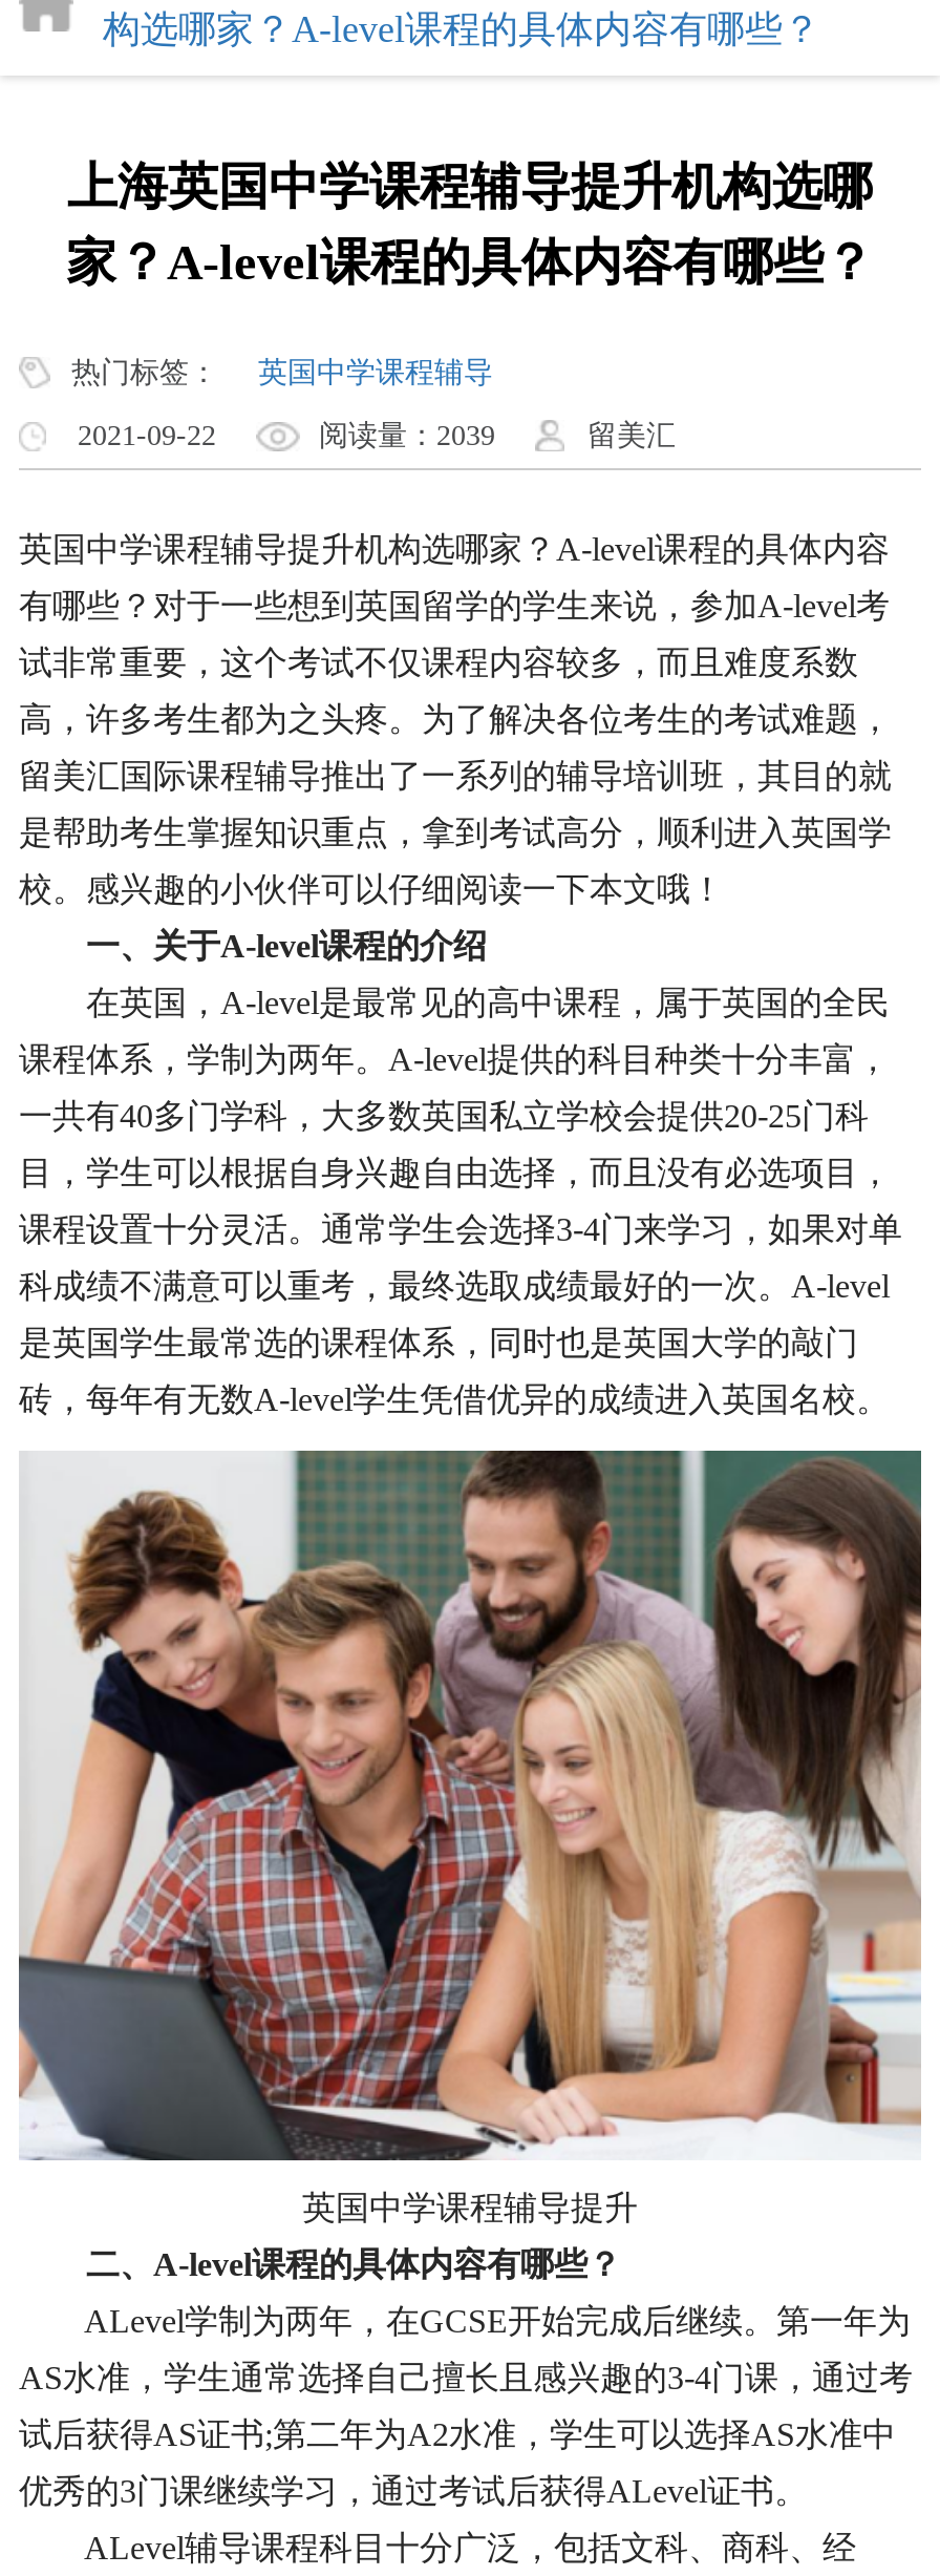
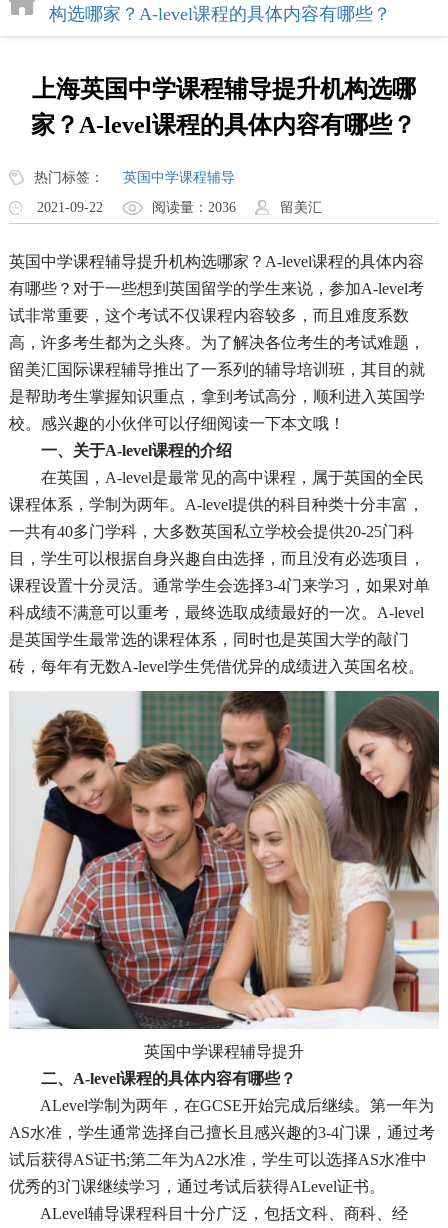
[319,420,495,451] 阅读量：2039 -> [152,200,236,215] 阅读量：2036

